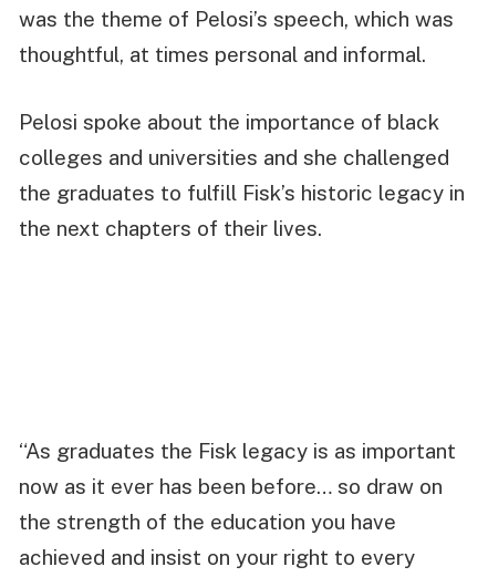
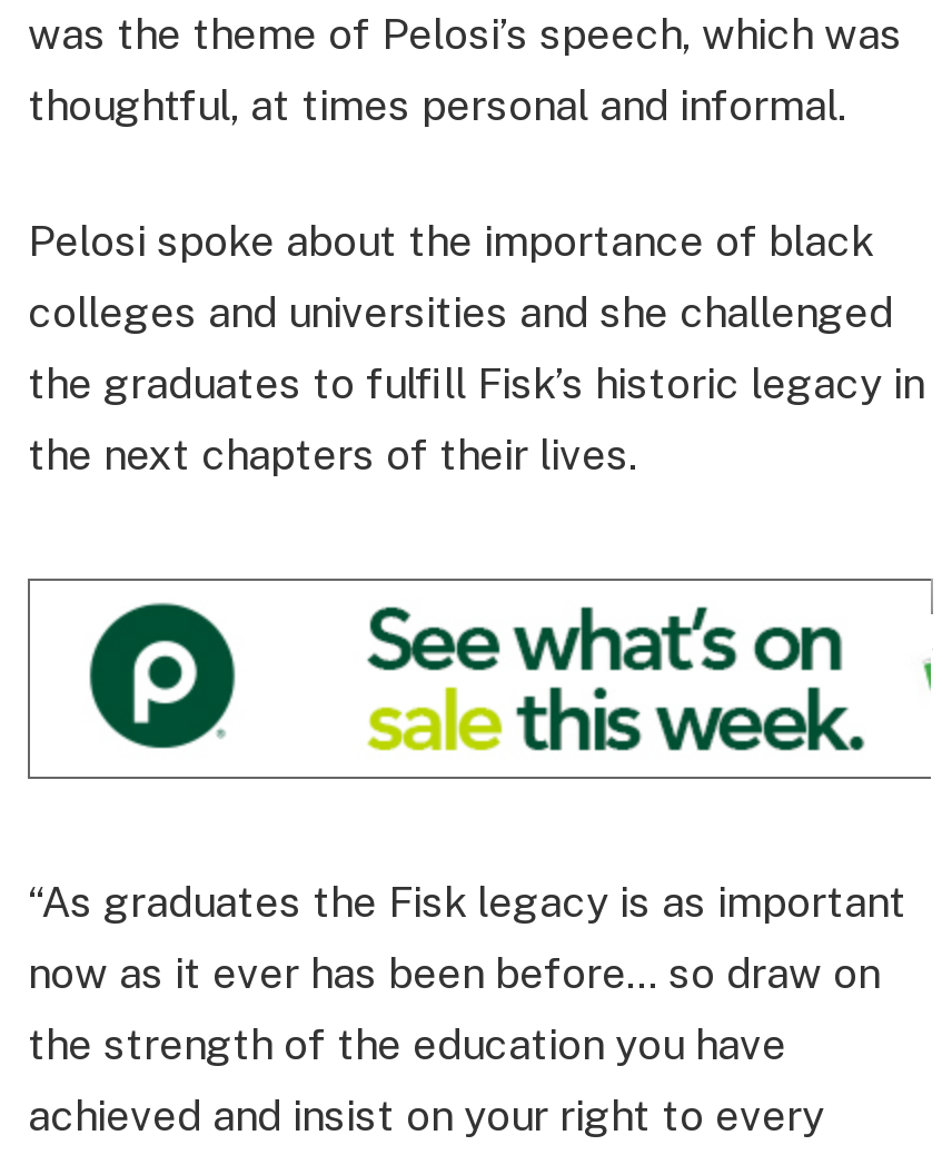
none -> [26,576,933,781] [image]

